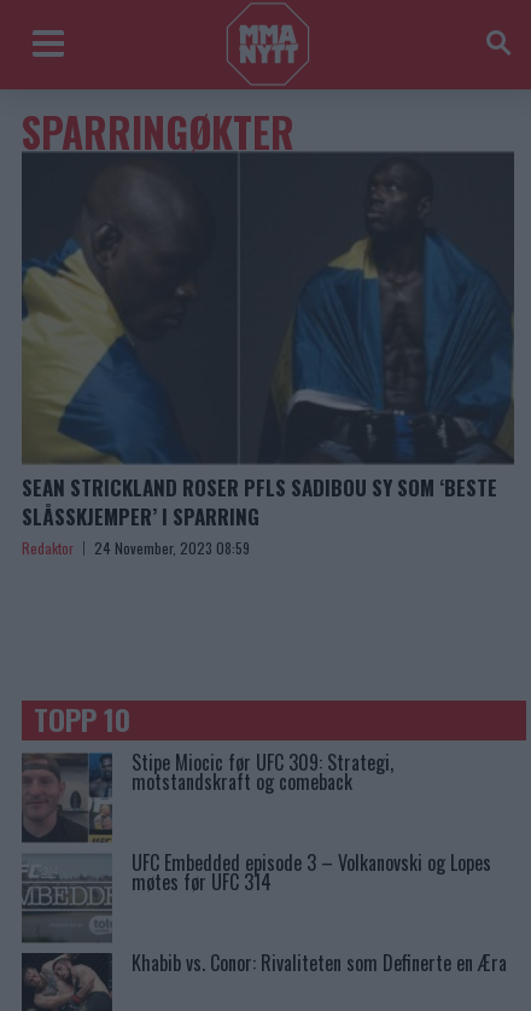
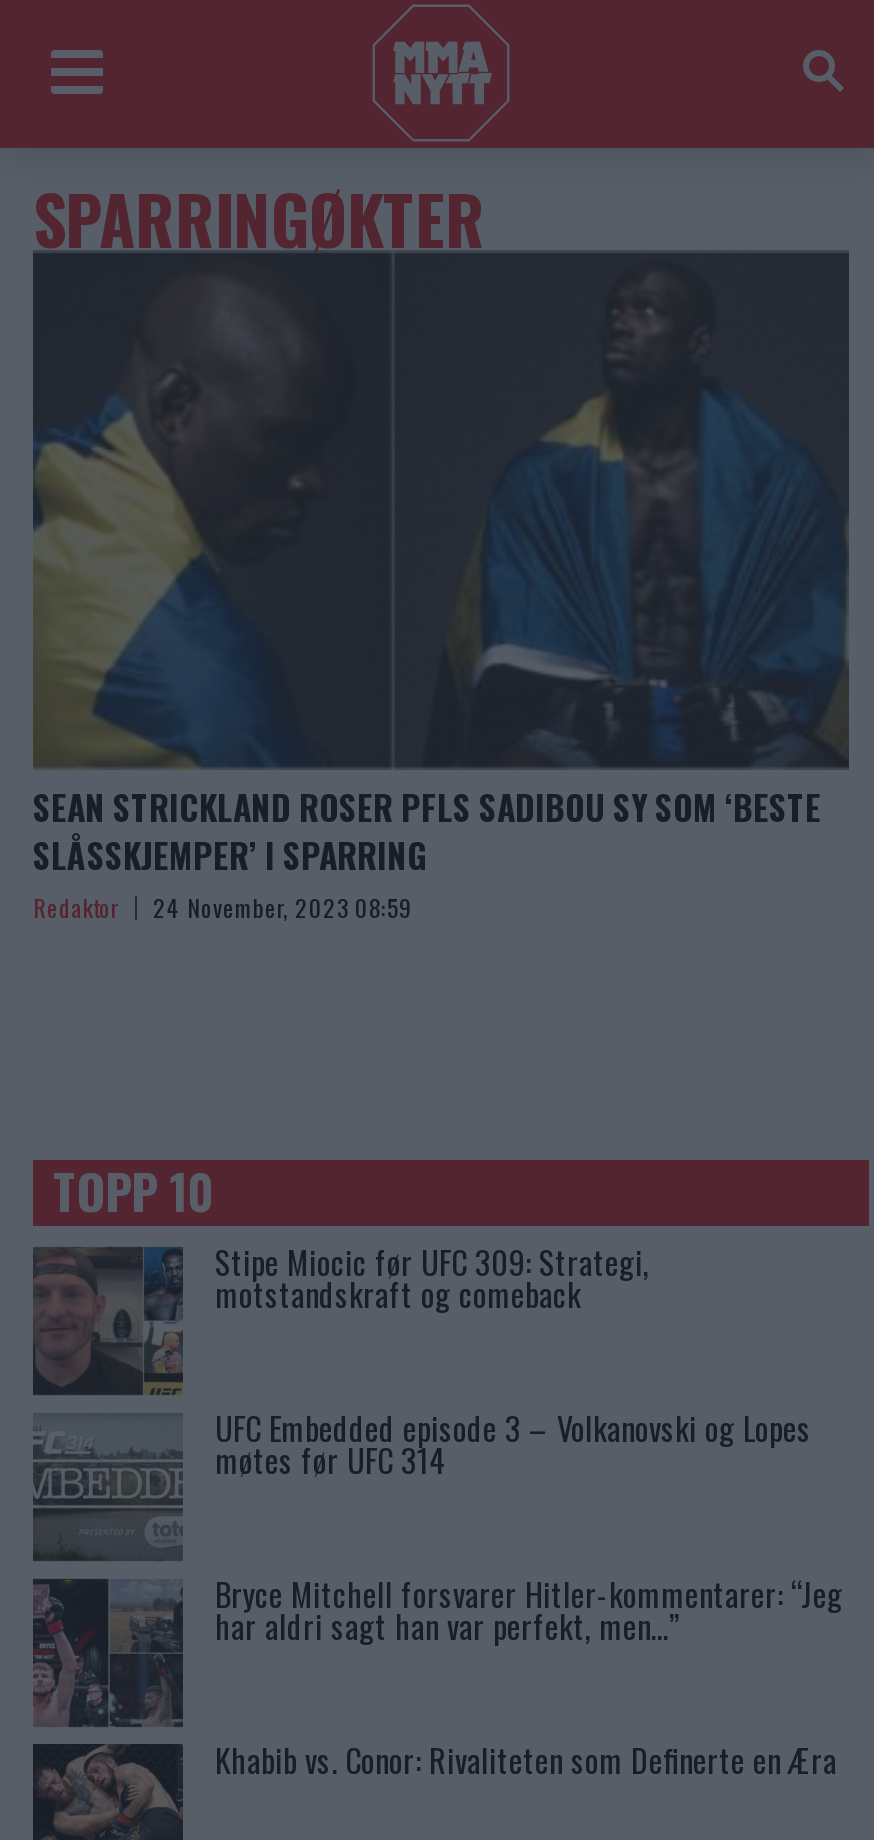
none -> [33,1570,843,1726] [image] | Bryce Mitchell forsvarer Hitler-kommentarer: “Jeg | har aldri sagt han var perfekt, men…”

